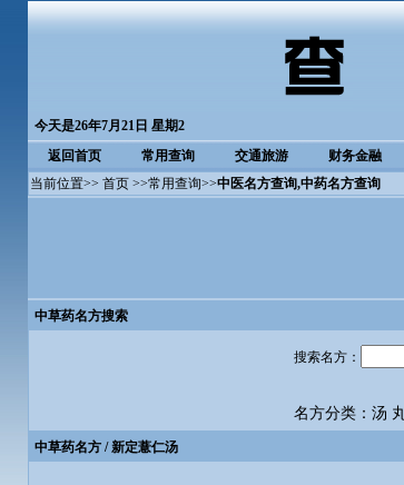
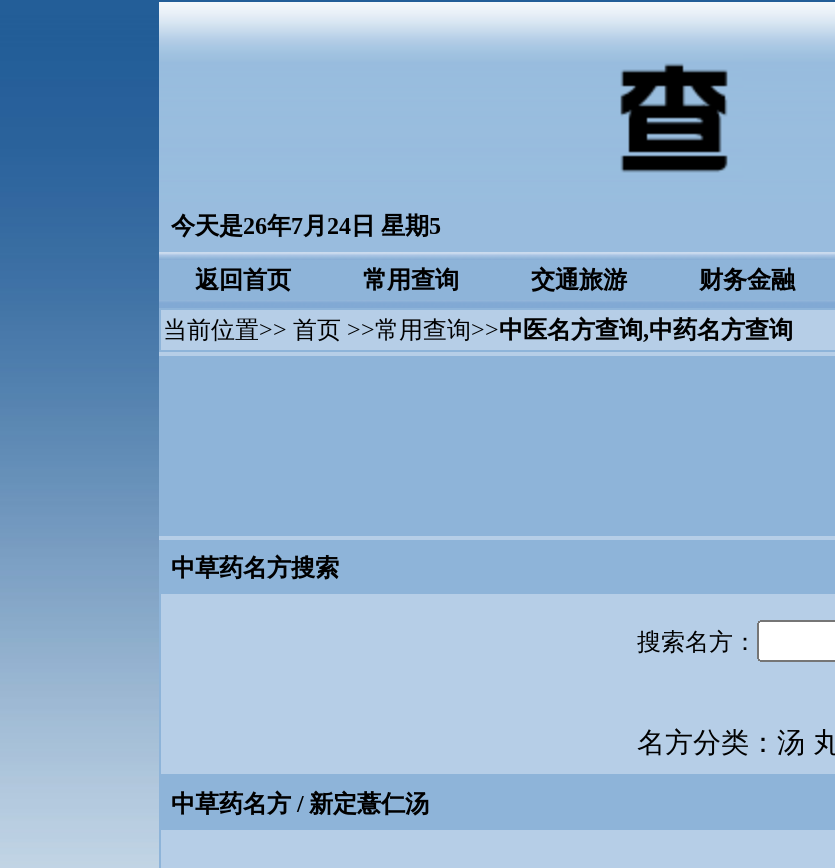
[35,118,185,133] 今天是26年7月21日 星期2 -> [171,212,441,240] 今天是26年7月24日 星期5

